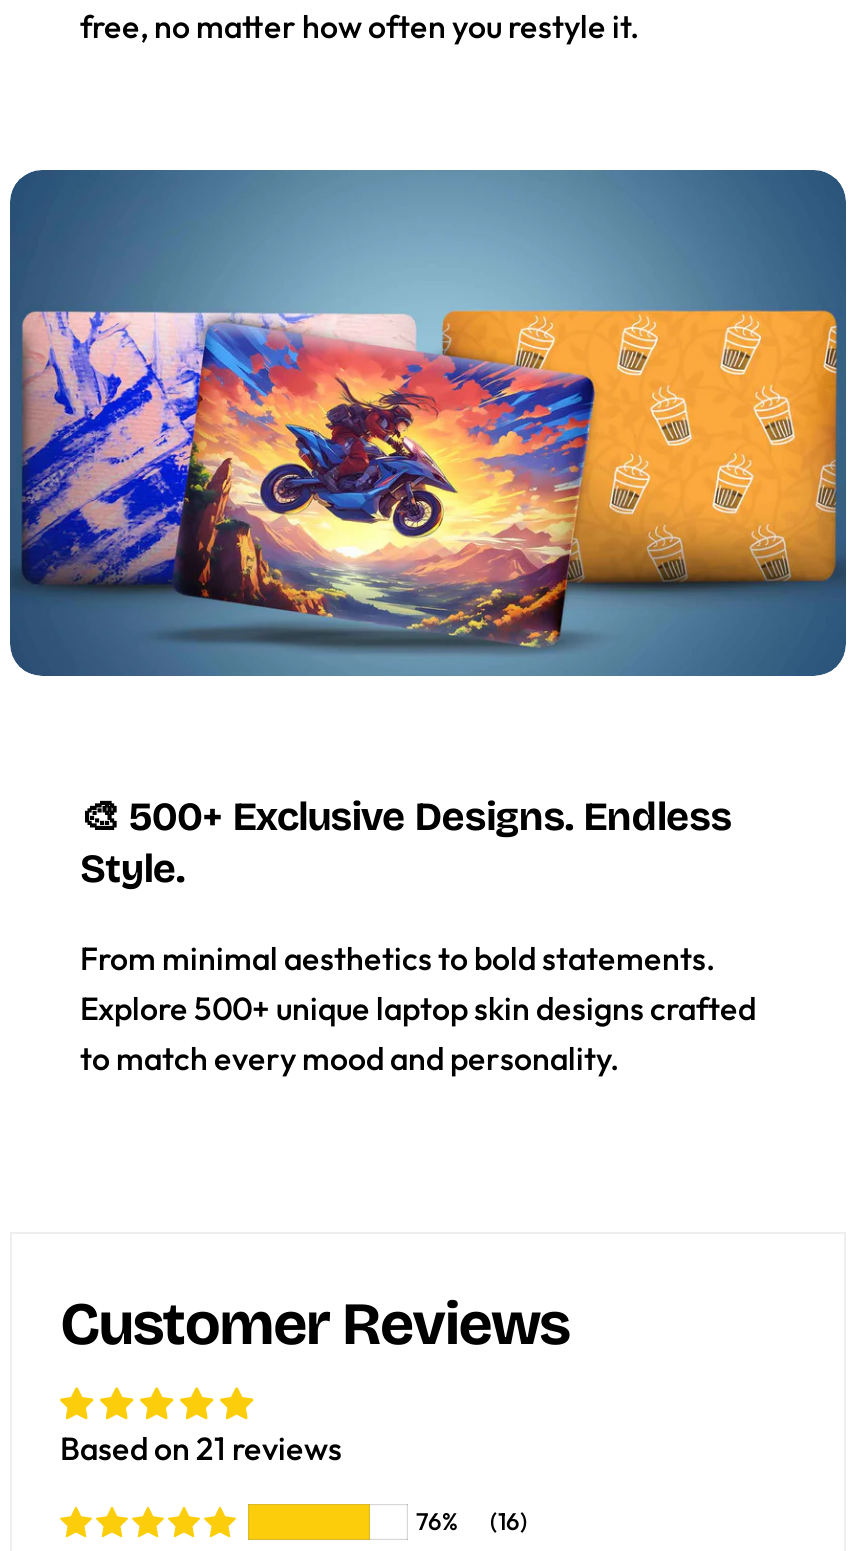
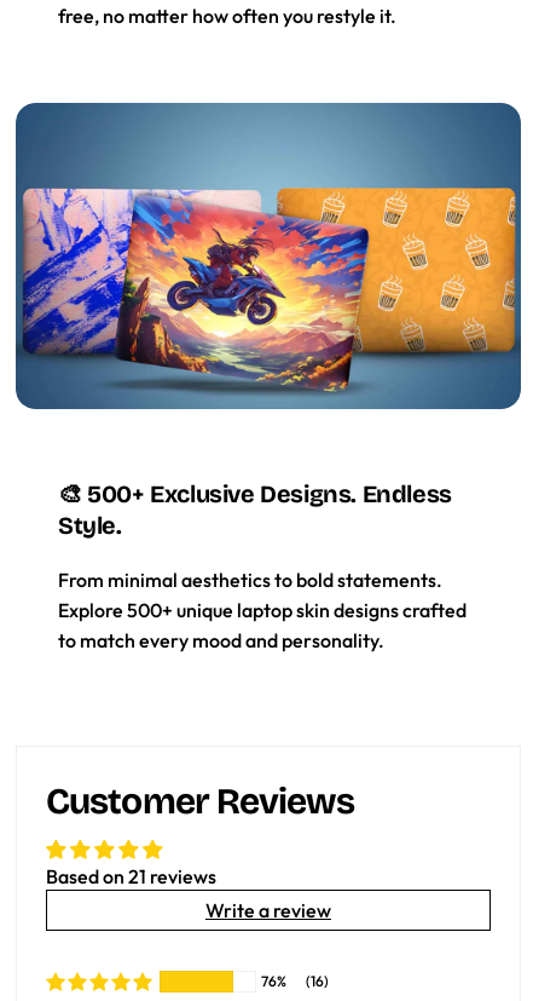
none -> [205,898,331,922] Write a review

